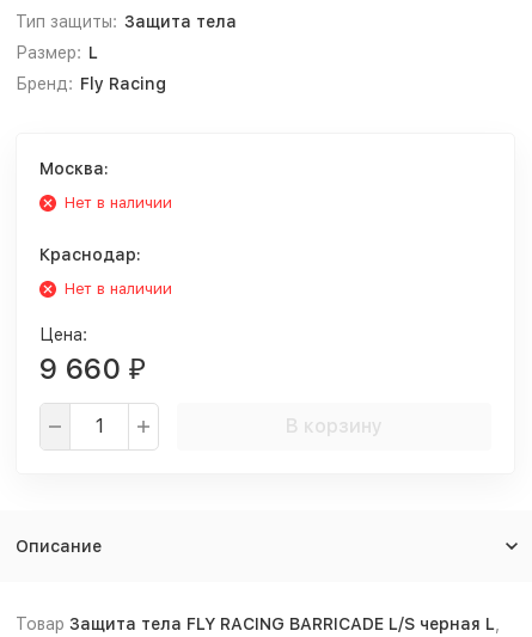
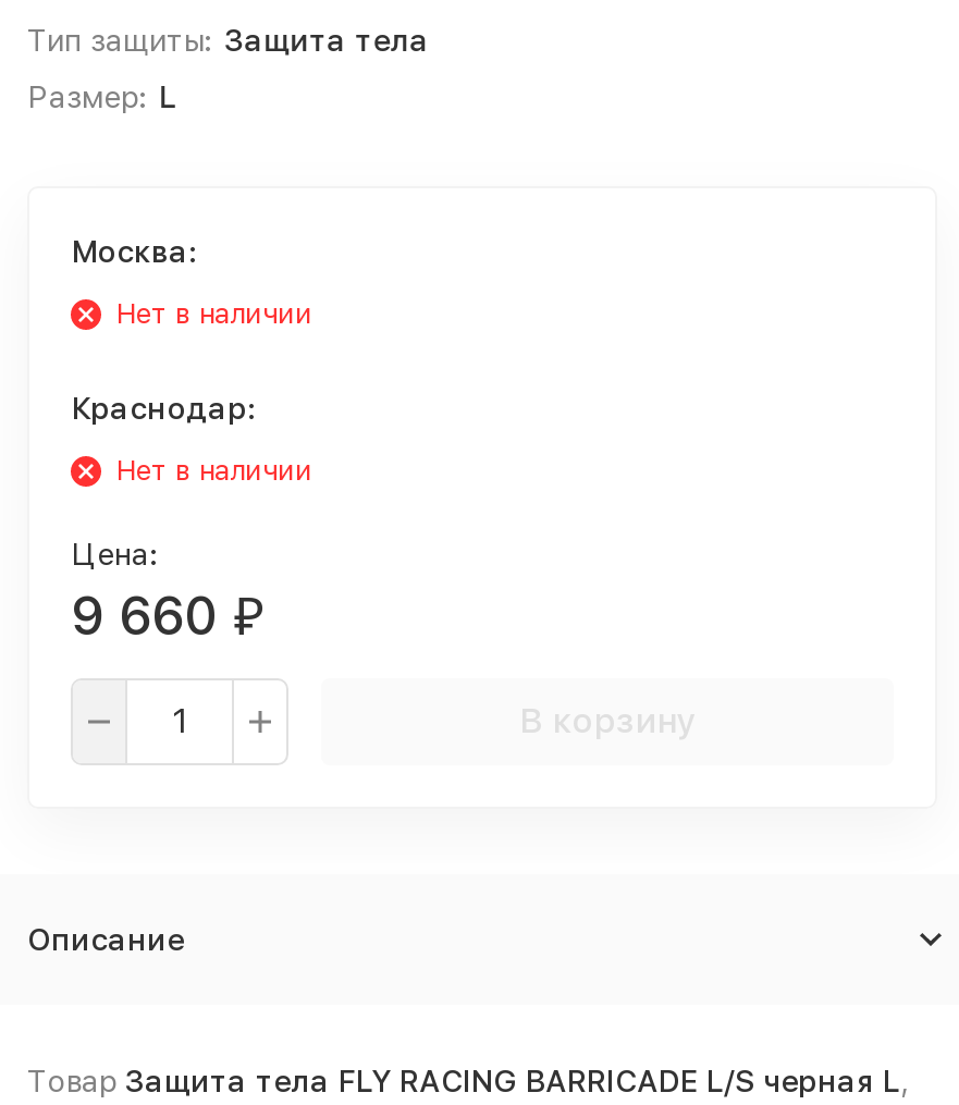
[16,74,166,93] Бренд: Fly Racing -> none

